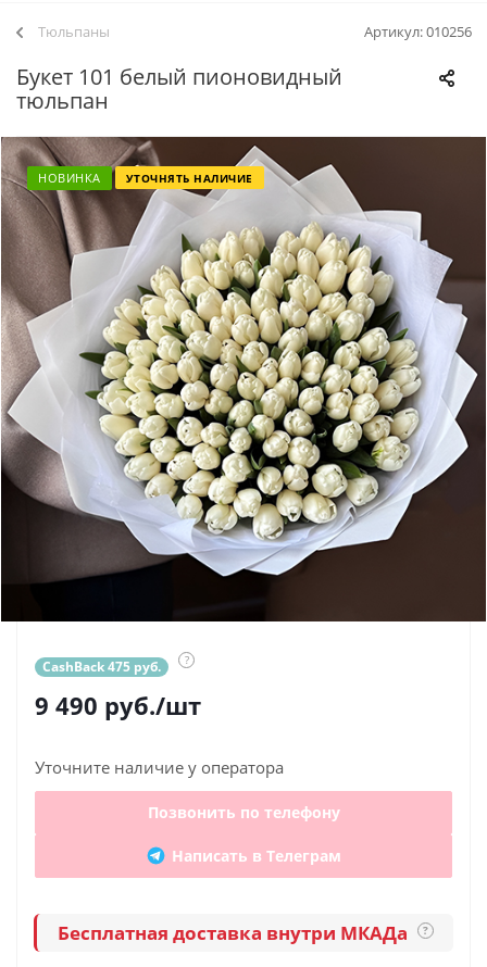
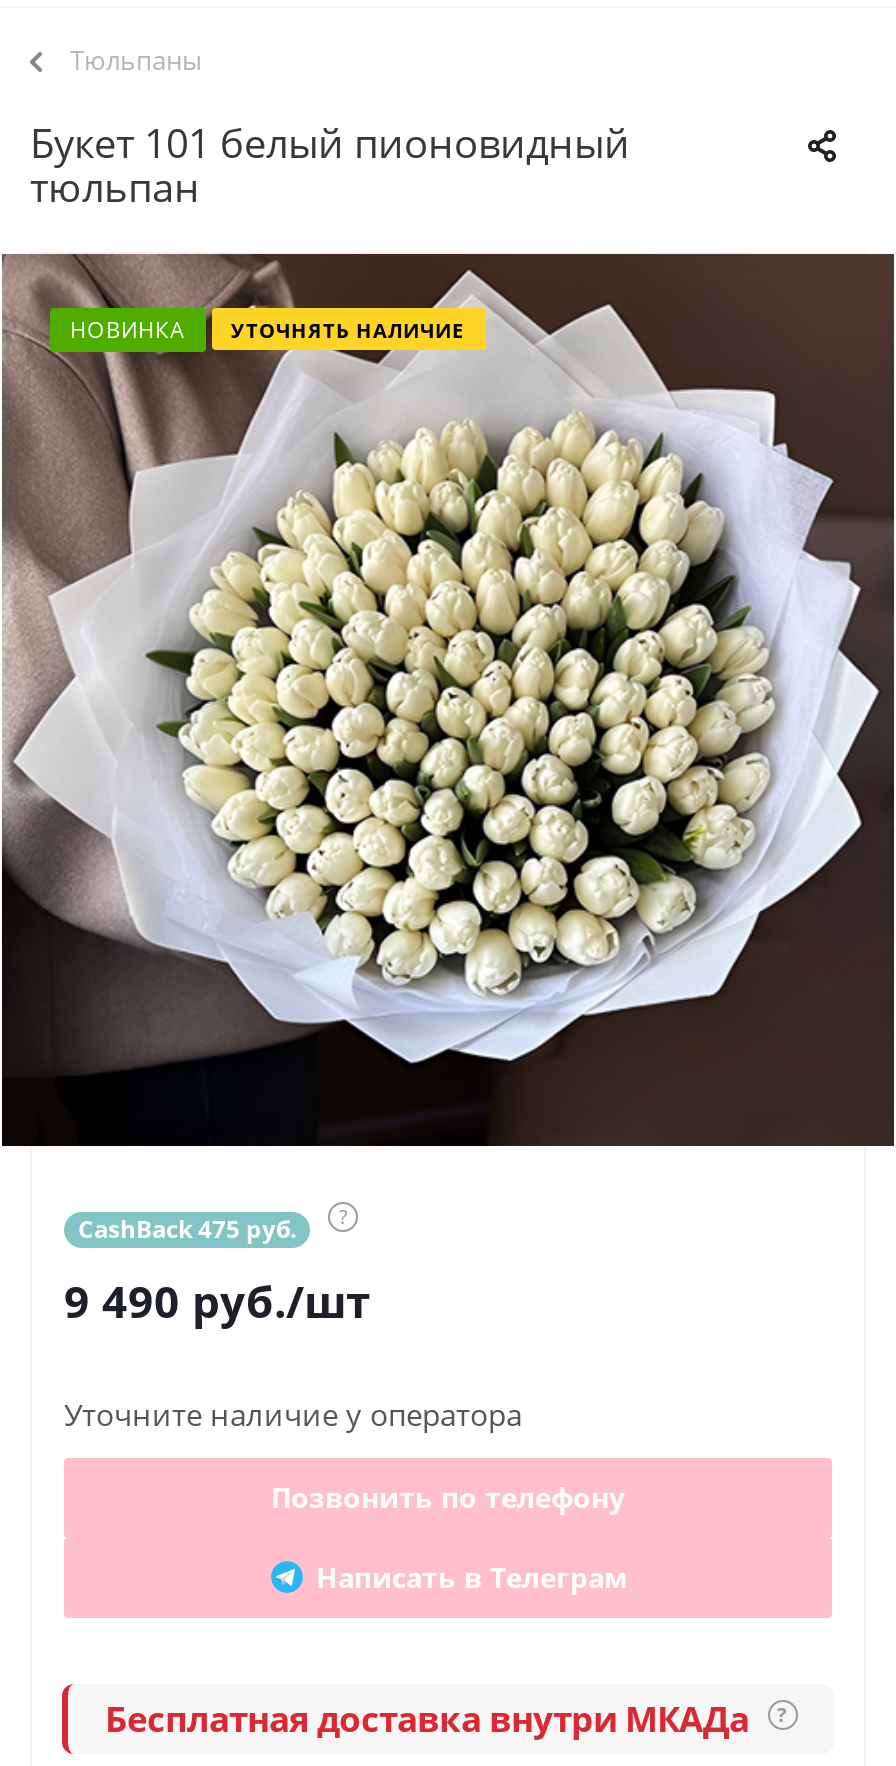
[364,22,472,41] Артикул: 010256 -> none

